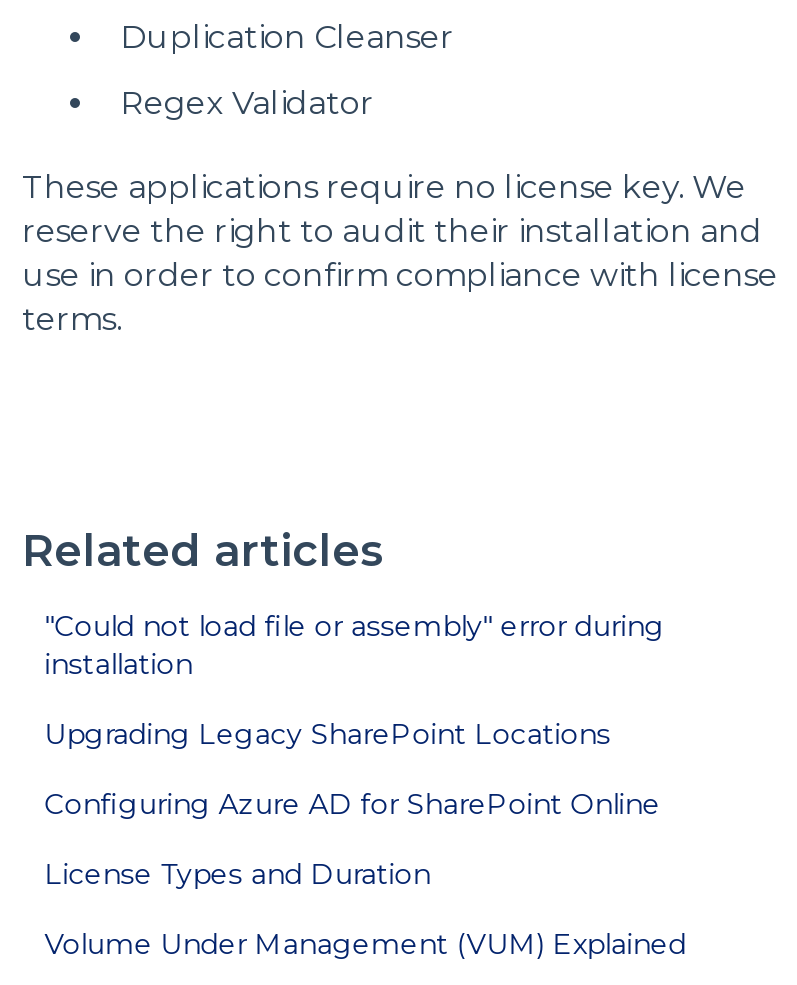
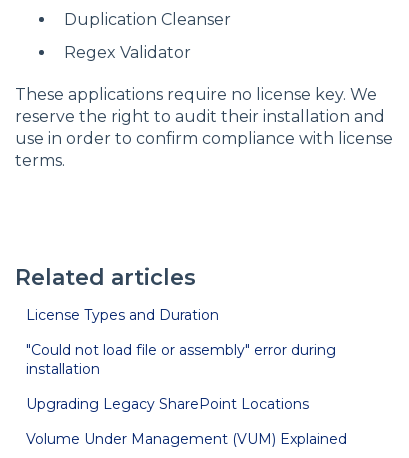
moved [44,609,664,753] -> [26,341,336,413]: "Could not load file or assembly" error during | installation | Upgrading Legacy SharePoint Locations
[44,787,660,823] Configuring Azure AD for SharePoint Online -> none
moved [44,857,430,893] -> [26,306,219,324]: License Types and Duration

